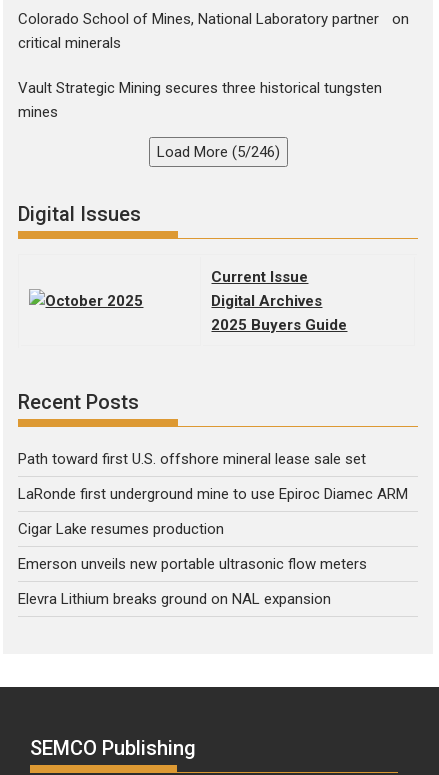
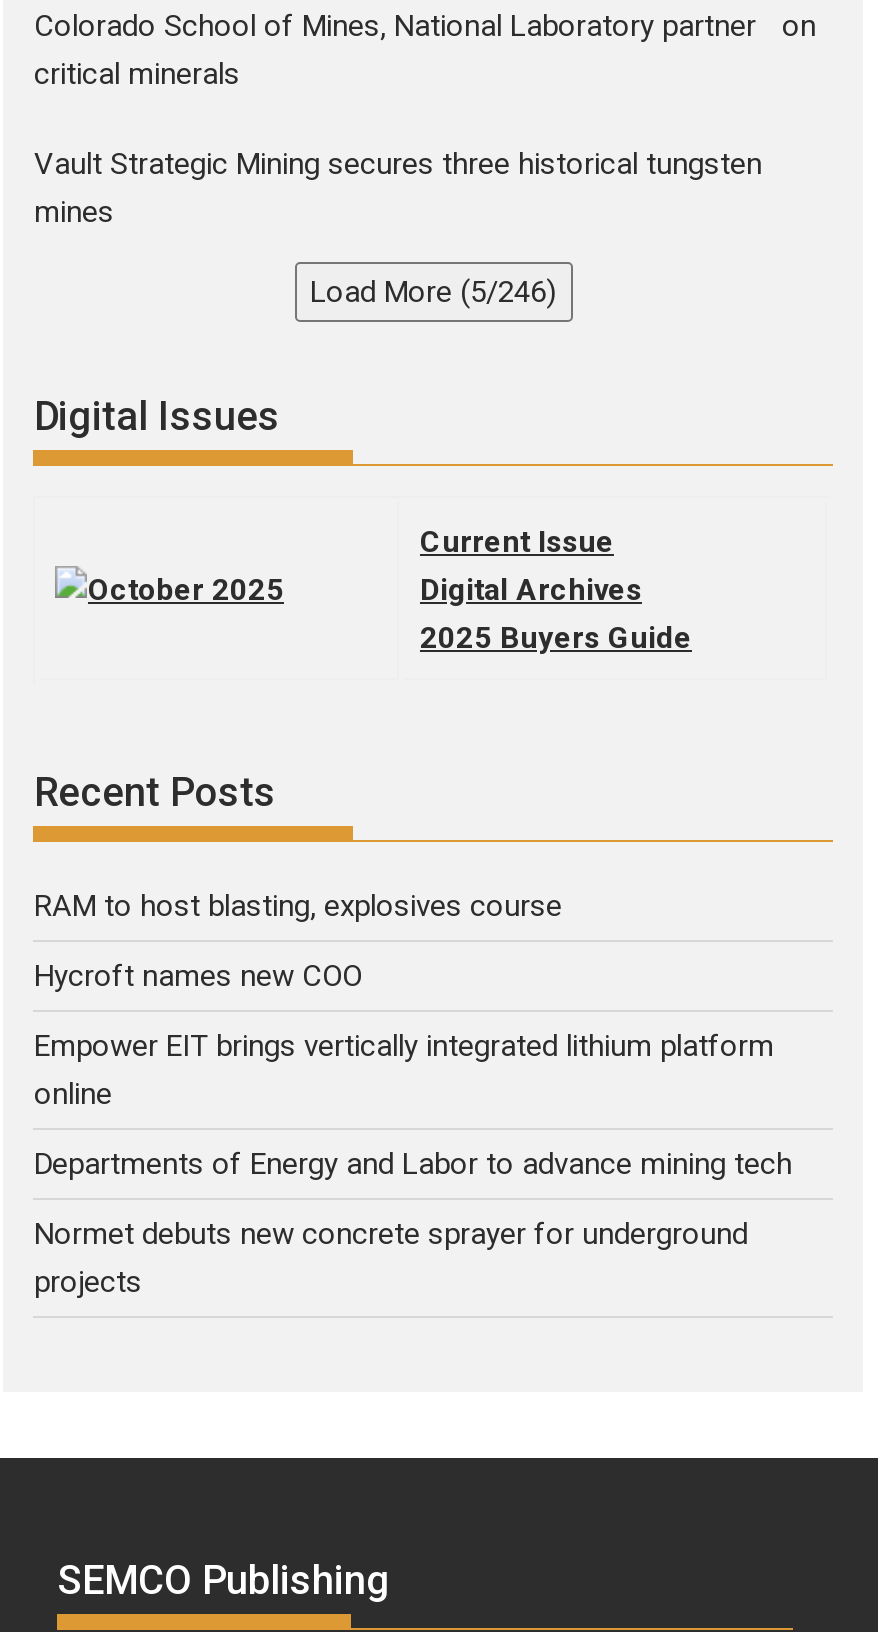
[18,450,370,468] Path toward first U.S. offshore mineral lease sale set -> [34,887,562,923] RAM to host blasting, explosives course
[18,485,412,503] LaRonde first underground mine to use Epiroc Diamec ARM -> [34,957,362,993] Hycroft names new COO
[18,520,224,538] Cigar Lake resumes production -> [34,1027,774,1111] Empower EIT brings vertically integrated lithium platform | online
[18,555,367,573] Emerson unveils new portable ultrasonic flow meters -> [34,1145,792,1181] Departments of Energy and Labor to advance mining tech
[18,590,331,608] Elevra Lithium breaks ground on NAL expansion -> [34,1215,748,1299] Normet debuts new concrete sprayer for underground | projects

